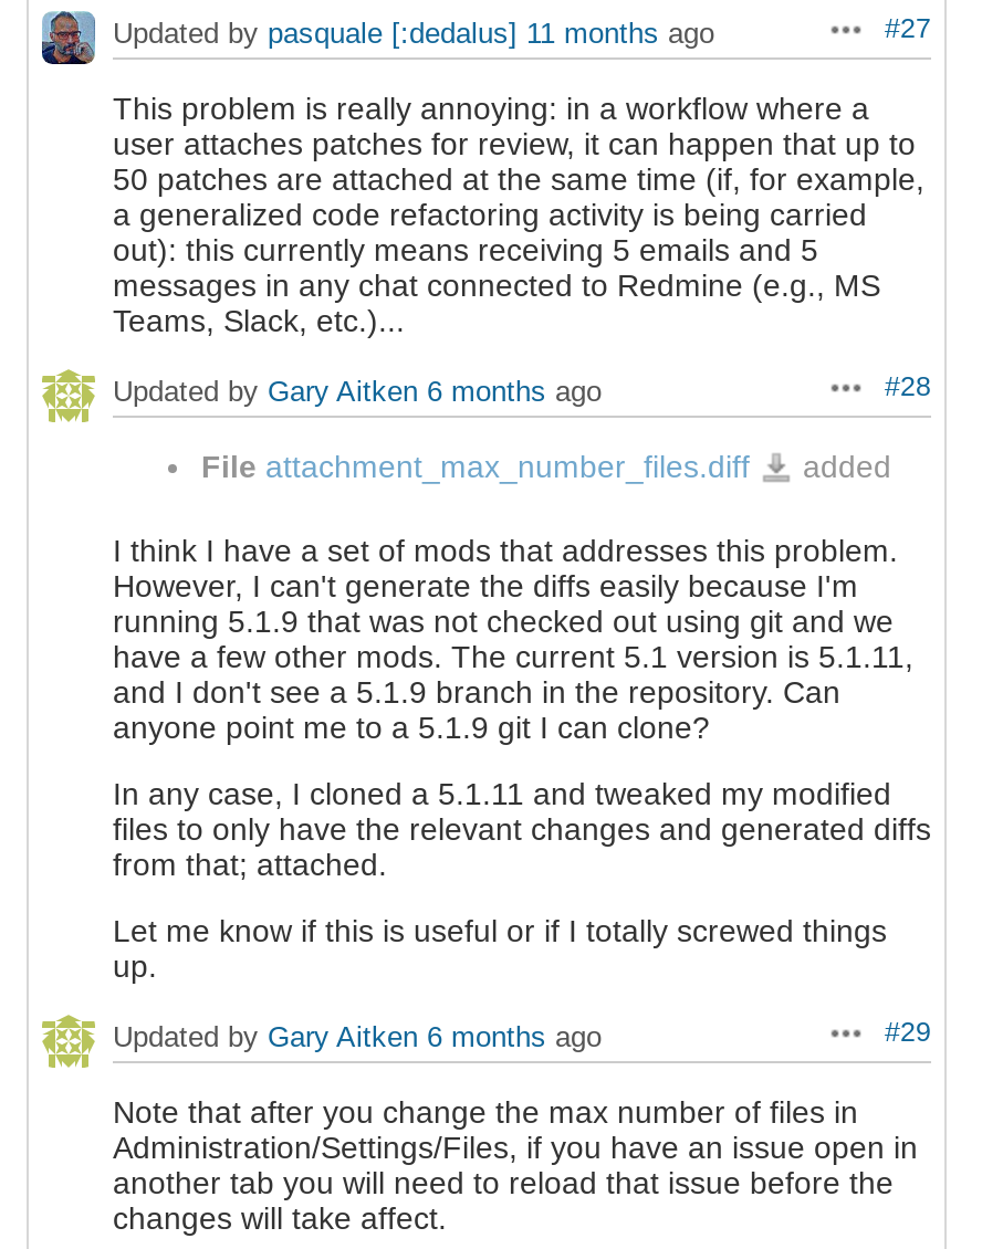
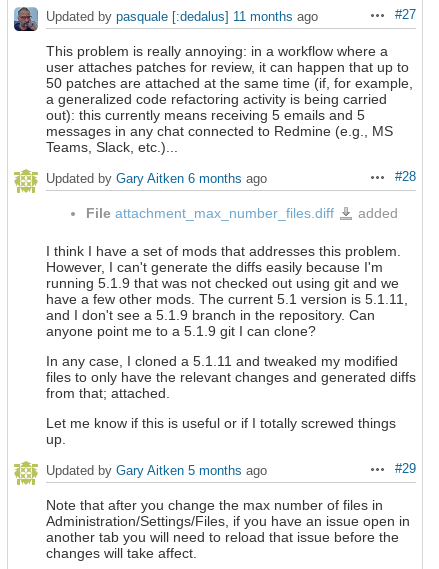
[104,1020,602,1053] Updated by Gary Aitken 6 months ago -> [42,463,267,478] Updated by Gary Aitken 5 months ago

